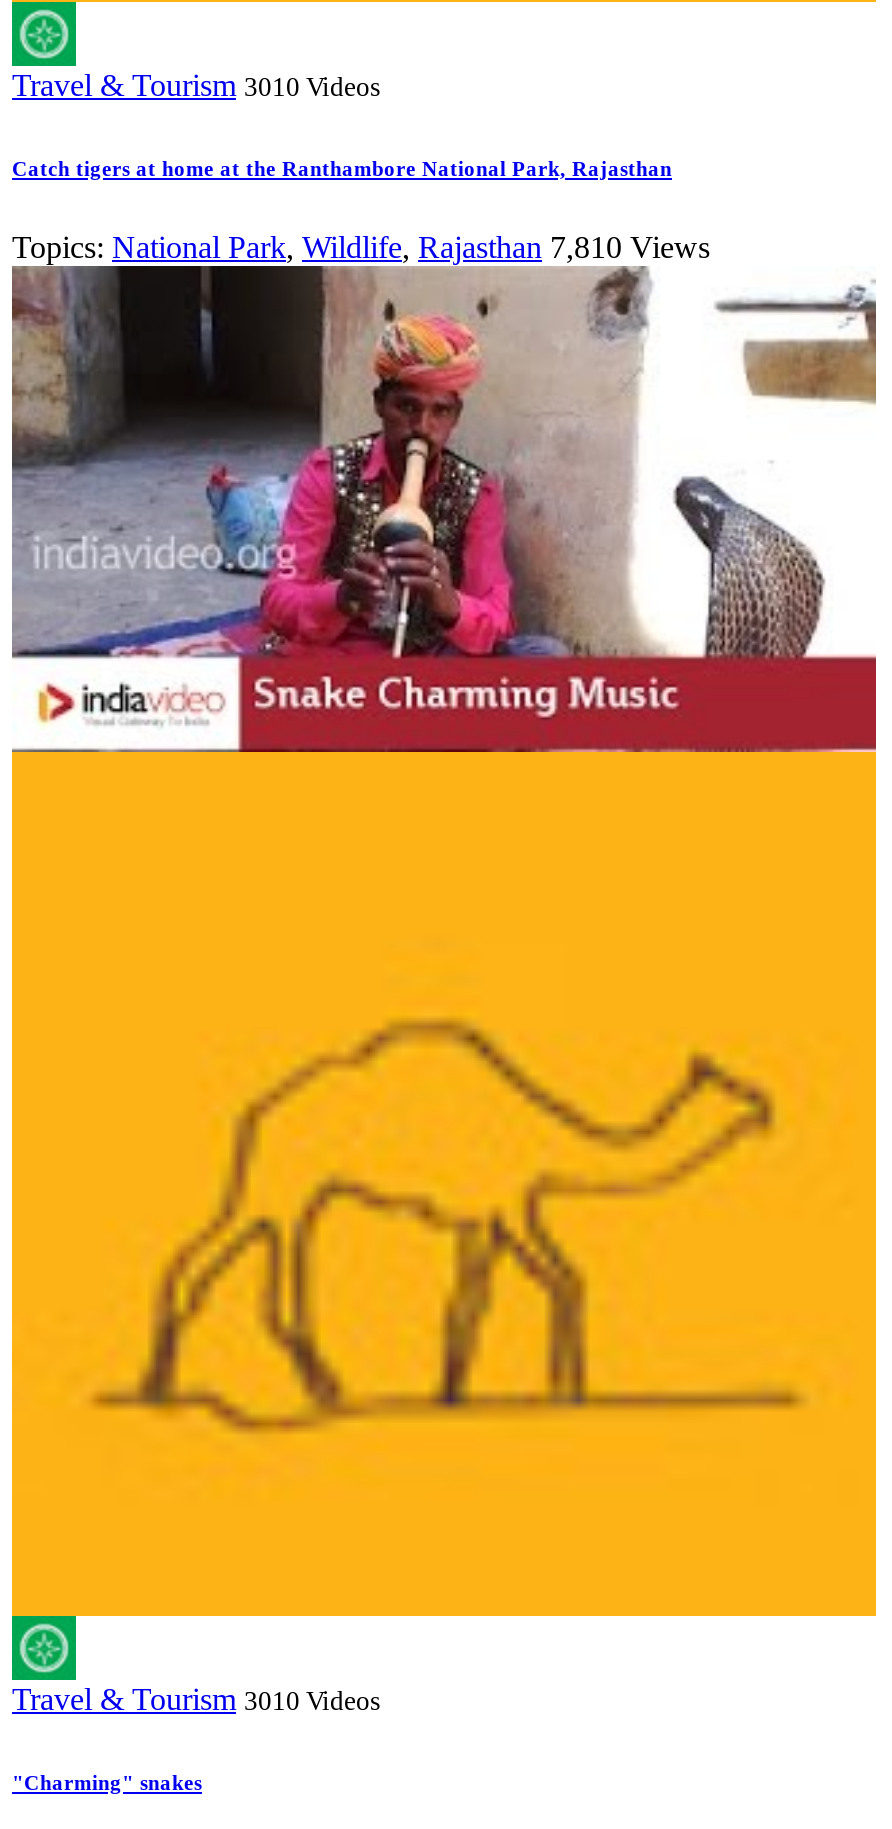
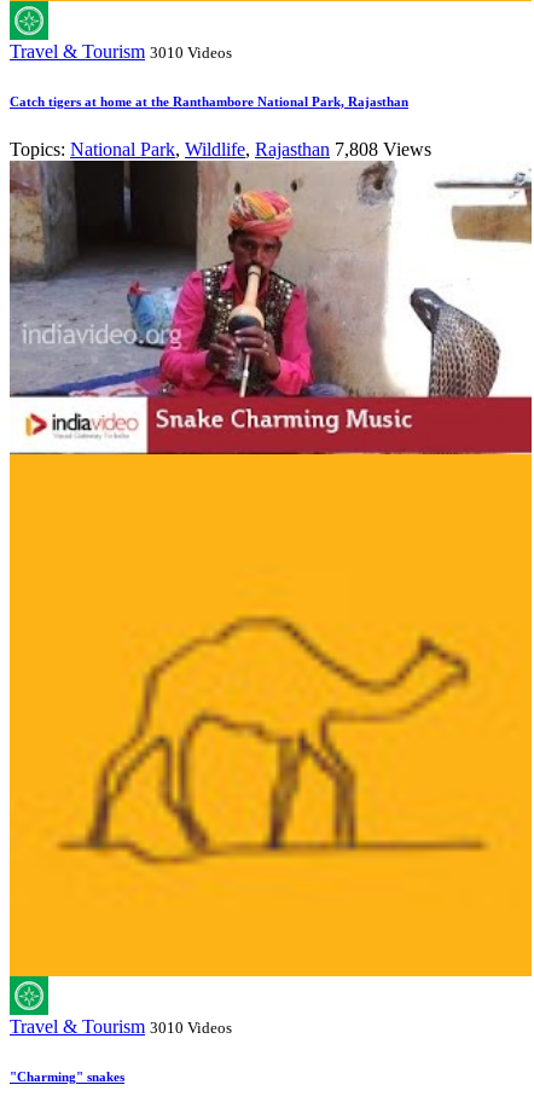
[12,230,710,264] Topics: National Park, Wildlife, Rajasthan 7,810 Views -> [10,139,431,159] Topics: National Park, Wildlife, Rajasthan 7,808 Views

